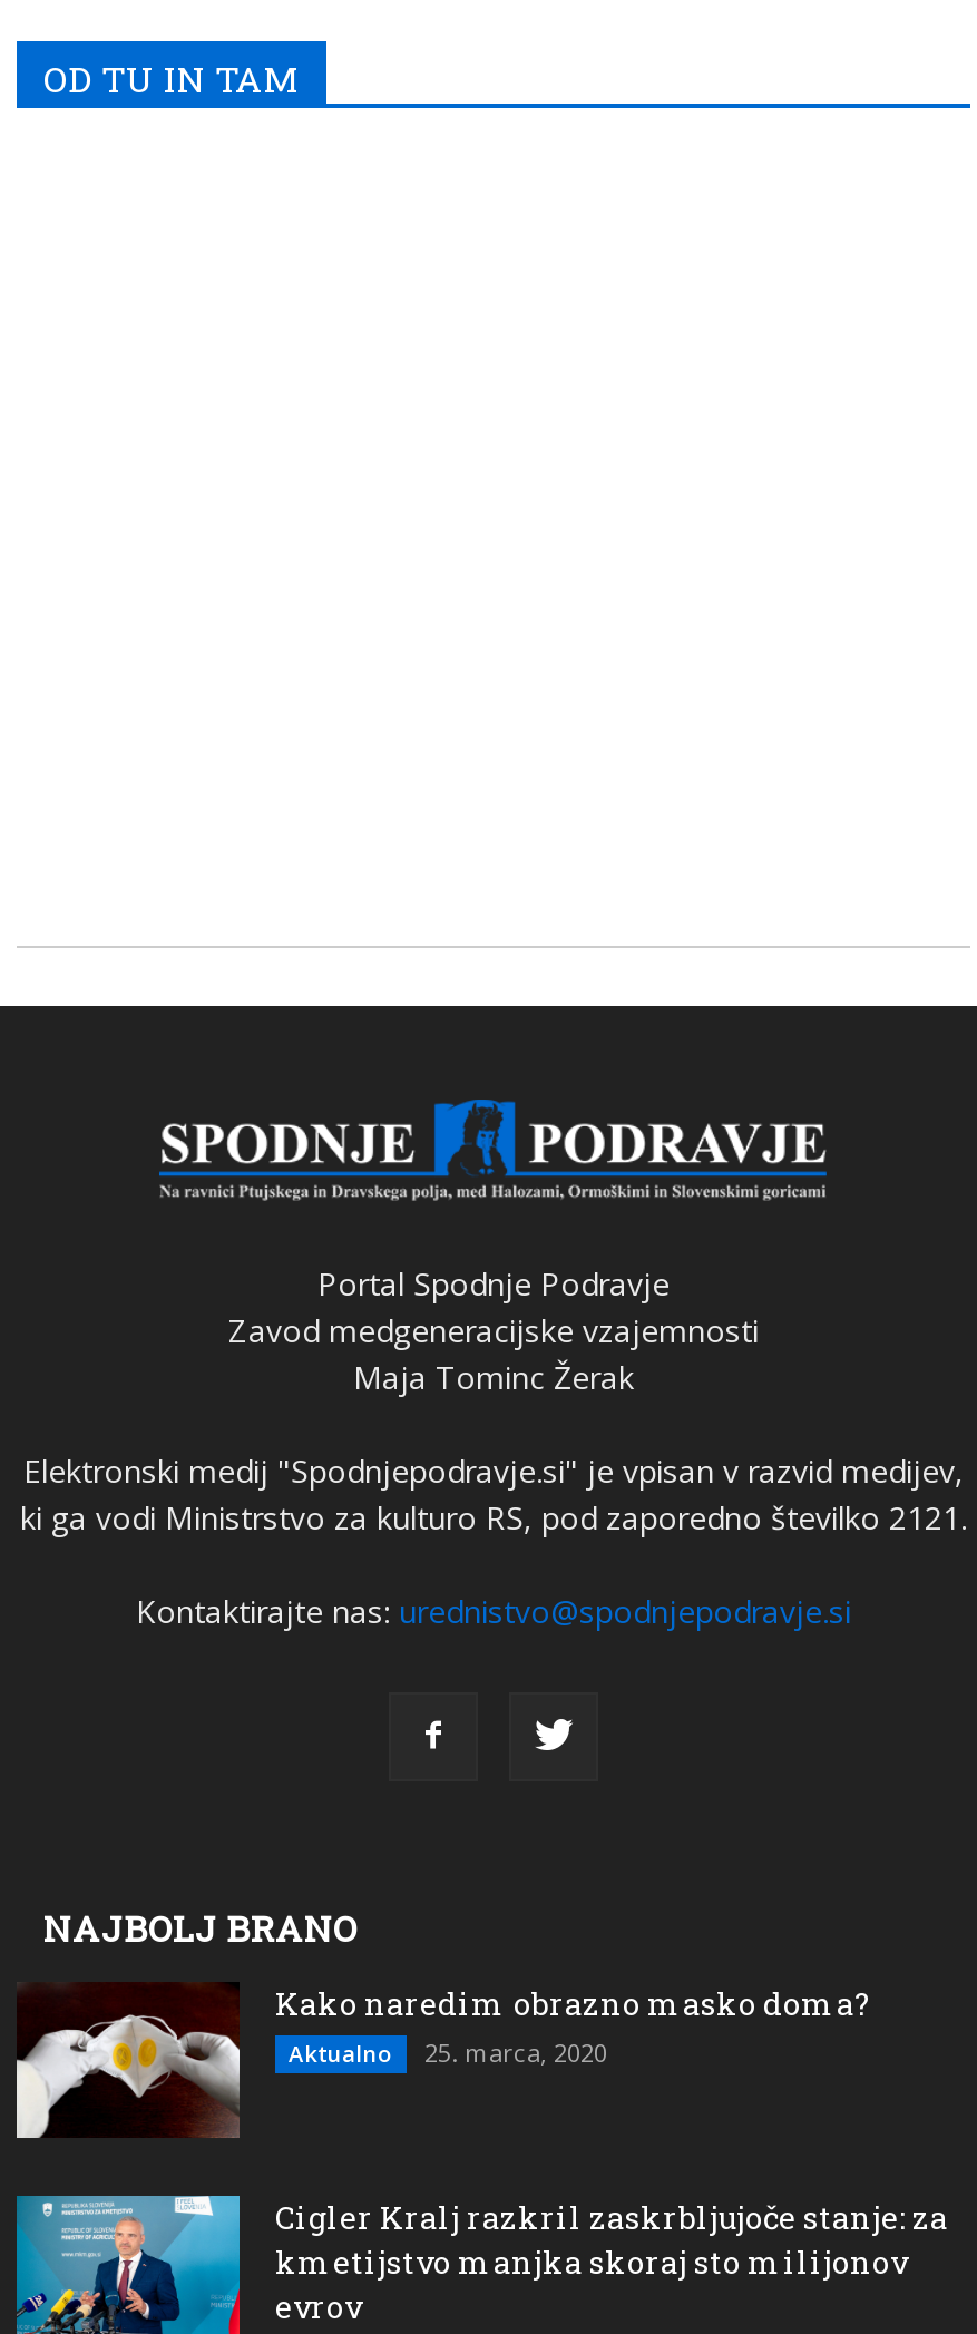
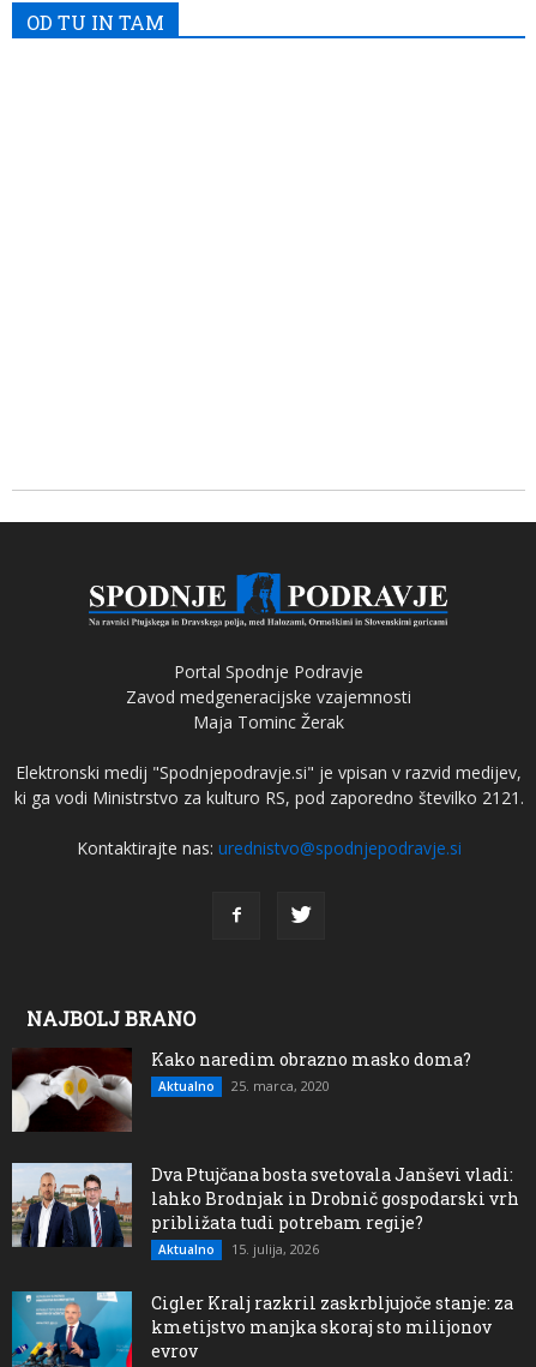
none -> [11,1162,519,1261] [image] | Dva Ptujčana bosta svetovala Janševi vladi: | lahko Brodnjak in Drobnič gospodarski vrh | približata tudi potrebam regije? | Aktualno | 15. julija, 2026

